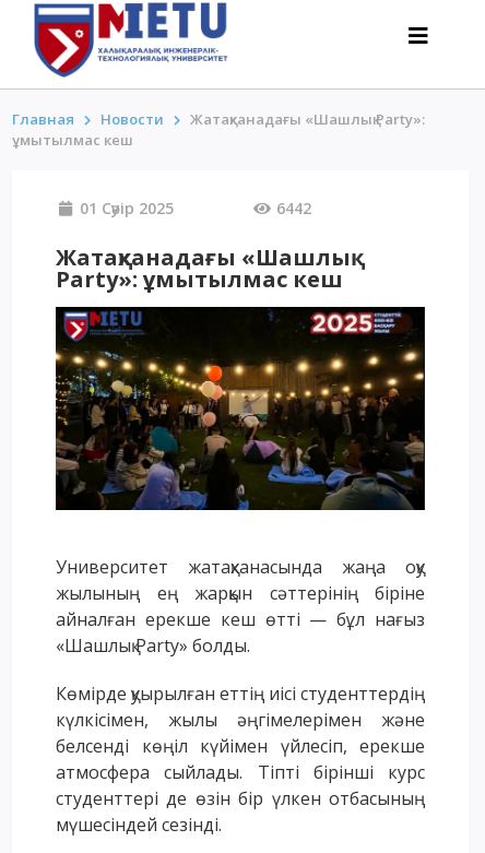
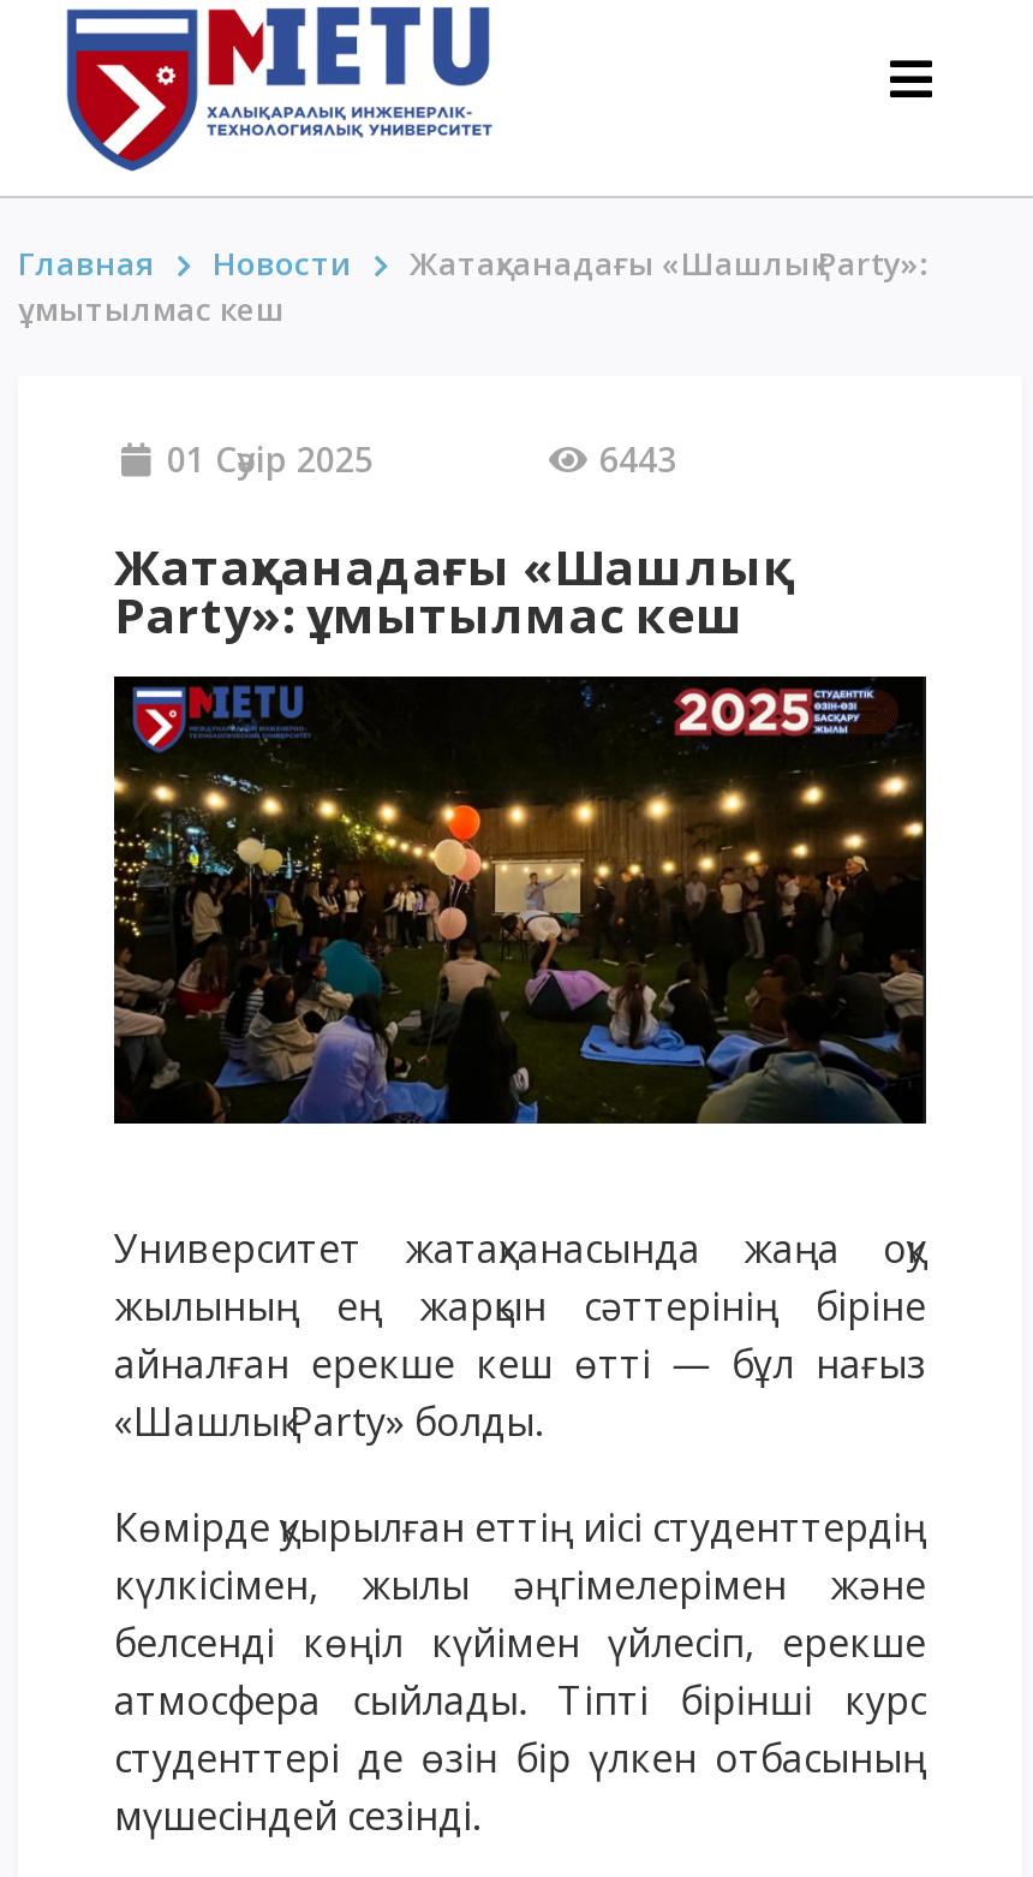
[75,198,311,219] 01 Сәуір 2025 6442 -> [157,437,676,483] 01 Сәуір 2025 6443

